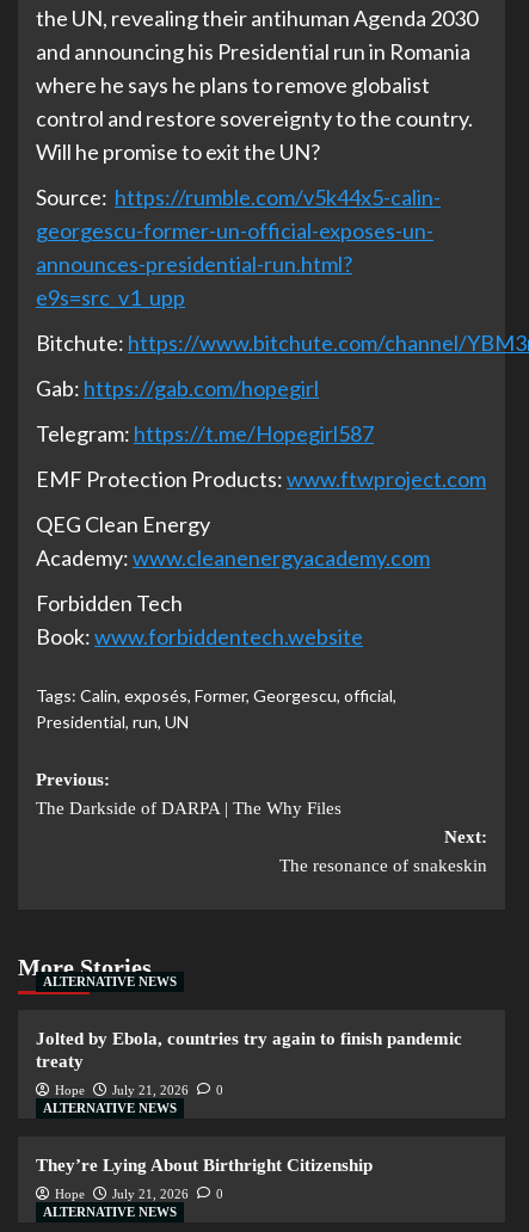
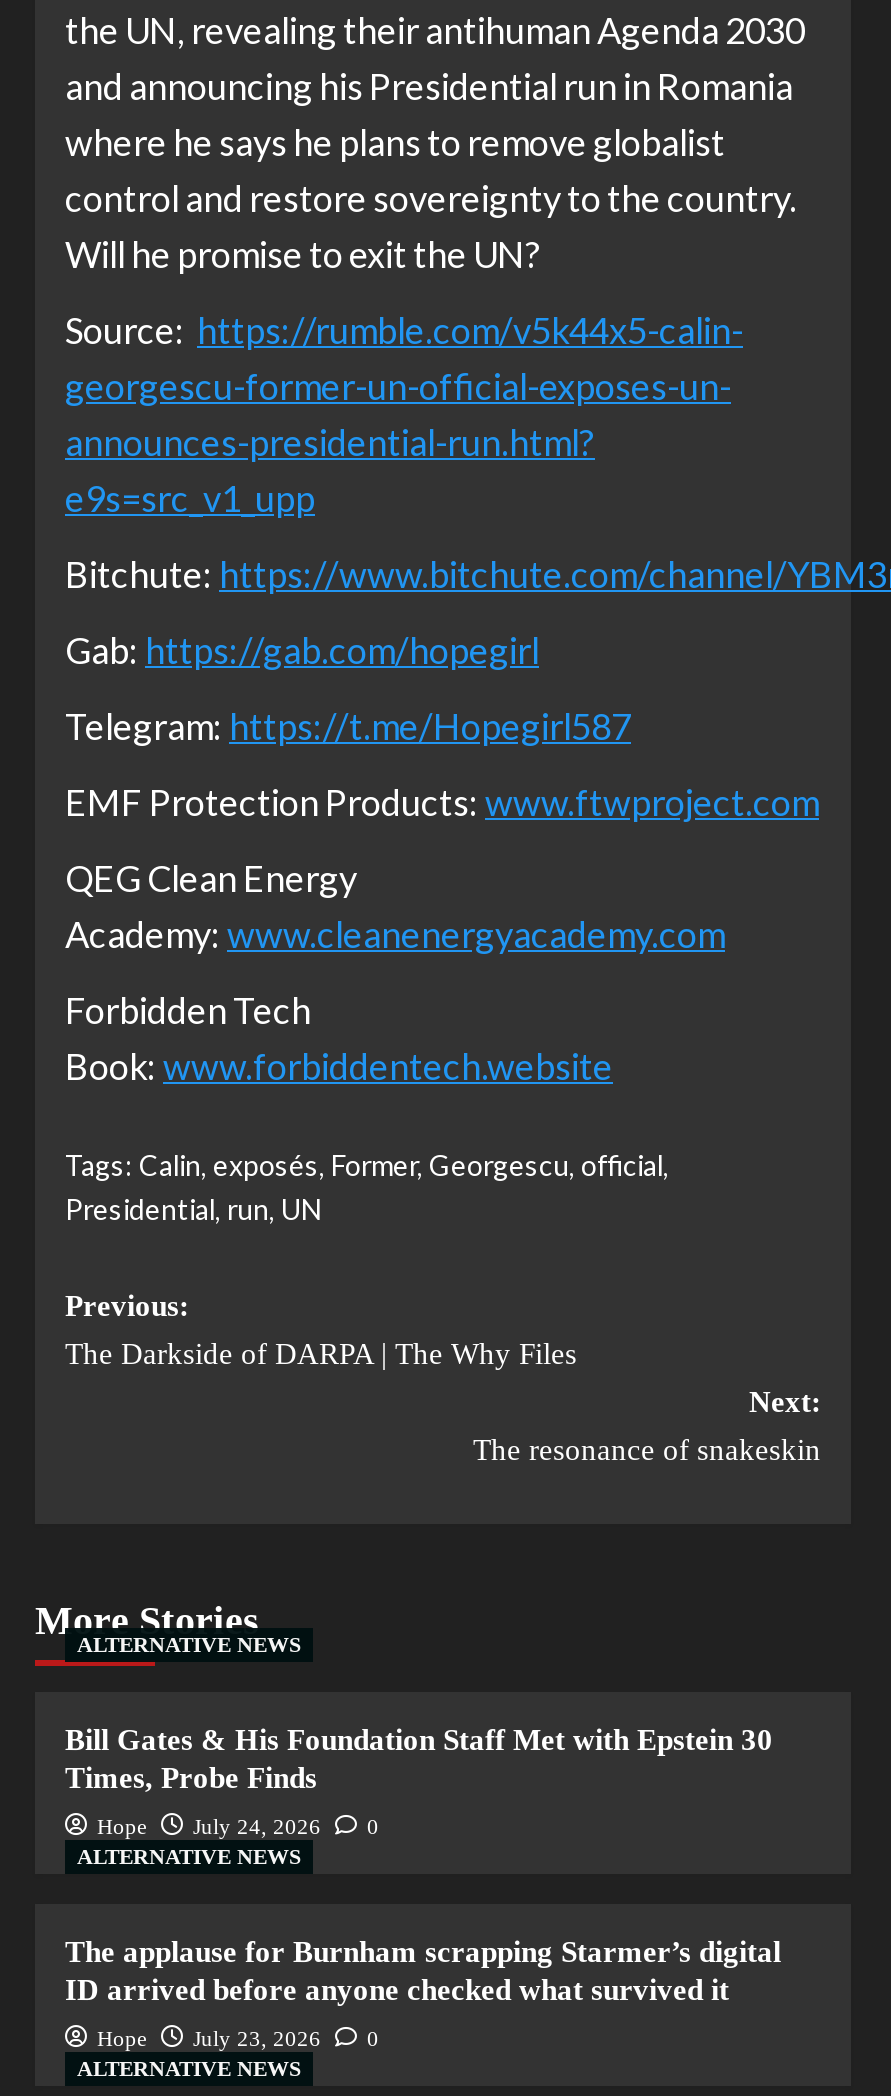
[36,1029,462,1070] Jolted by Ebola, countries try again to finish pandemic | treaty -> [65,1723,773,1793] Bill Gates & His Foundation Staff Met with Epstein 30 | Times, Probe Finds
[55,1082,223,1097] Hope July 21, 2026 0 -> [97,1813,379,1837] Hope July 24, 2026 0
[36,1155,373,1174] They’re Lying About Birthright Citizenship -> [65,1935,781,2005] The applause for Burnham scrapping Starmer’s digital | ID arrived before anyone checked what survived it
[55,1186,223,1201] Hope July 21, 2026 0 -> [97,2025,379,2049] Hope July 23, 2026 0

